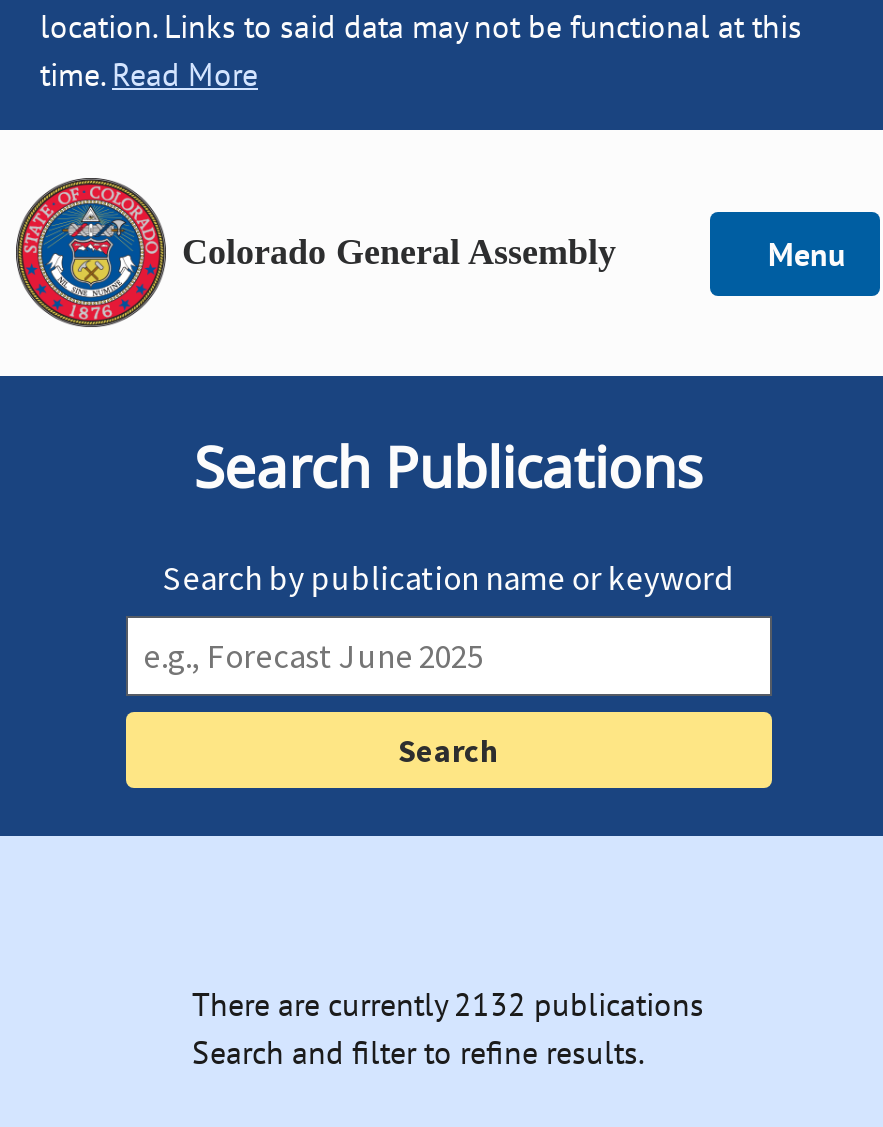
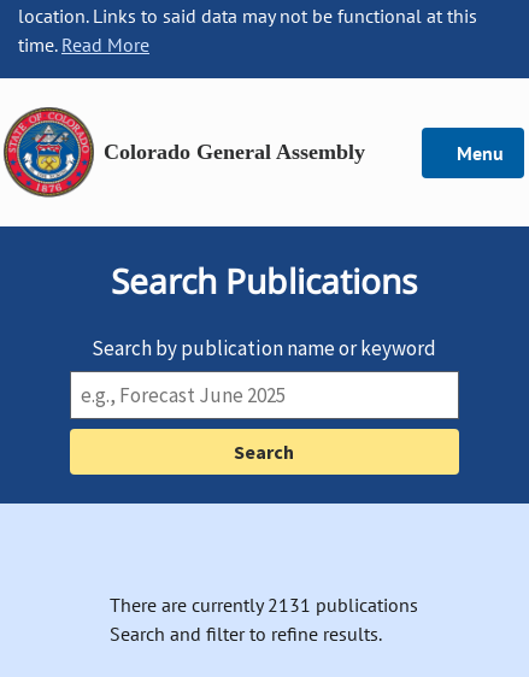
[192,984,704,1024] There are currently 2132 publications -> [110,593,418,617] There are currently 2131 publications

